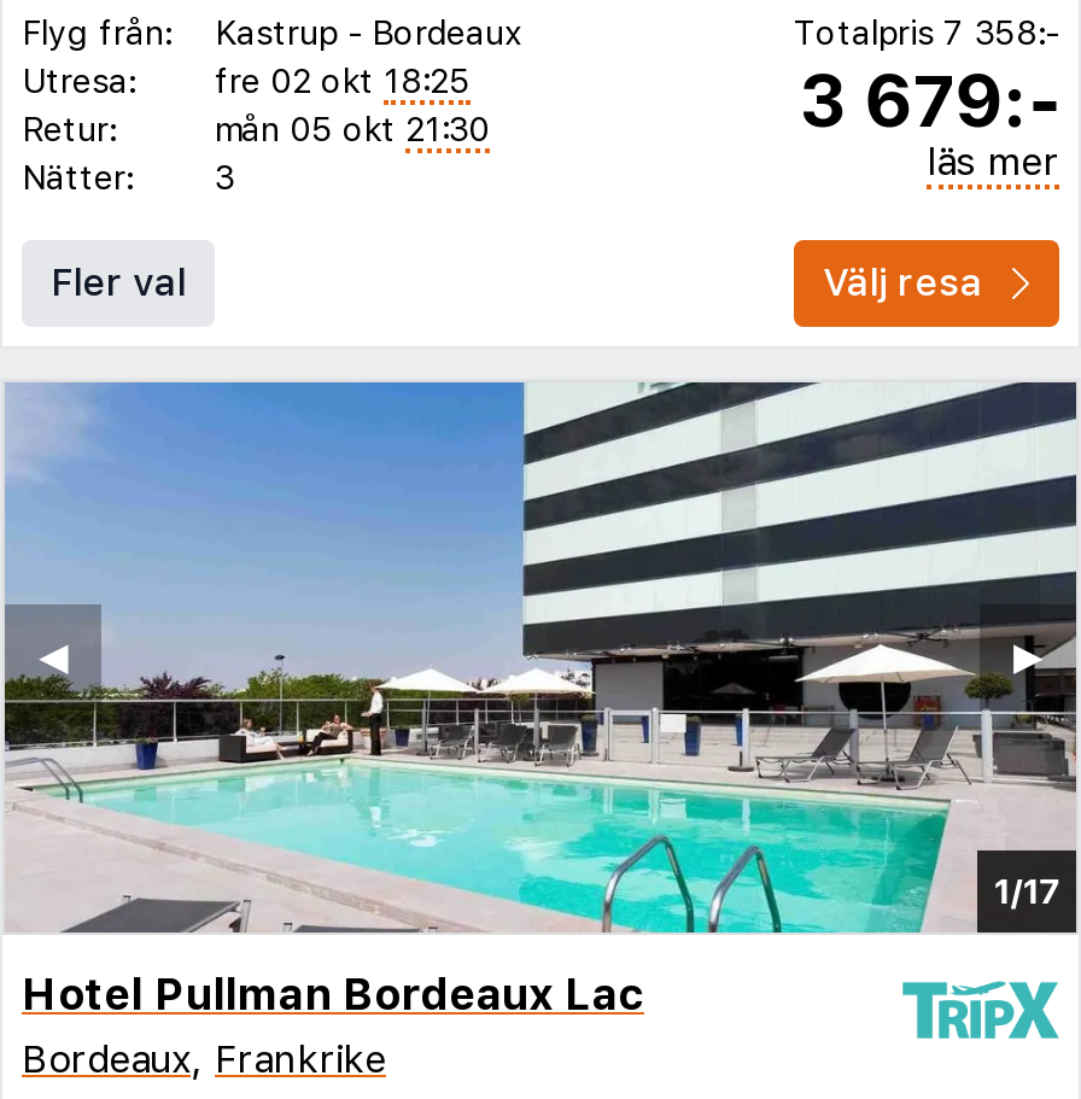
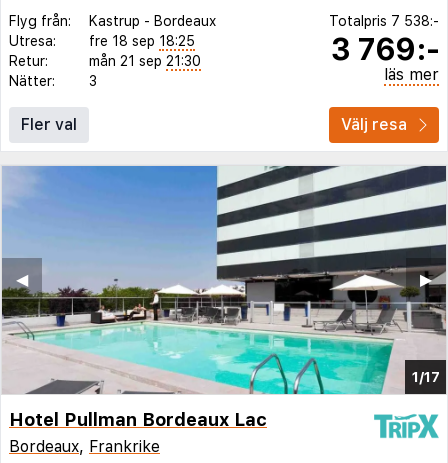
[794,13,1059,51] Totalpris 7 358:- -> [329,13,439,29] Totalpris 7 538:-
[215,61,471,99] fre 02 okt 18:25 -> [89,33,195,49] fre 18 sep 18:25
[799,56,1059,143] 3 679:- -> [331,31,439,67] 3 769:-
[215,109,490,148] mån 05 okt 21:30 -> [89,53,201,69] mån 21 sep 21:30

